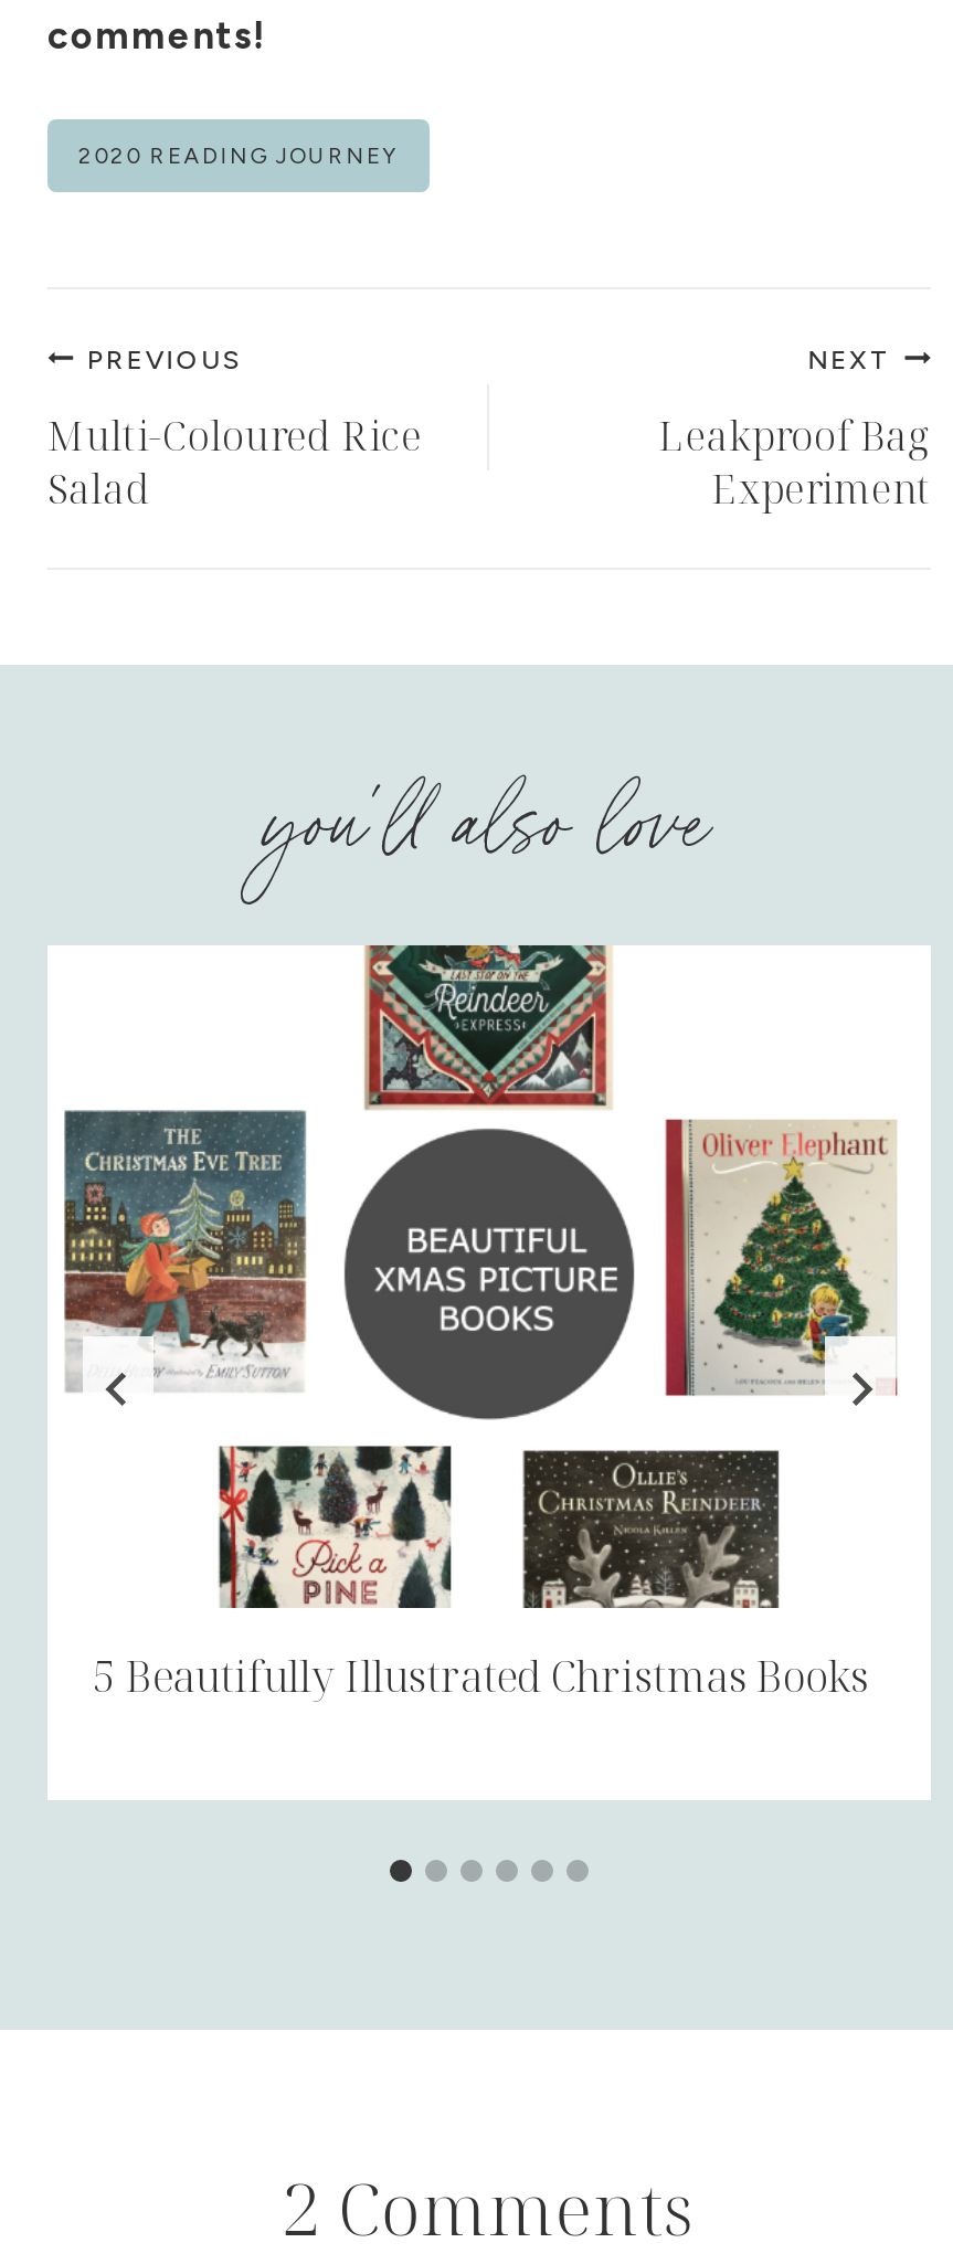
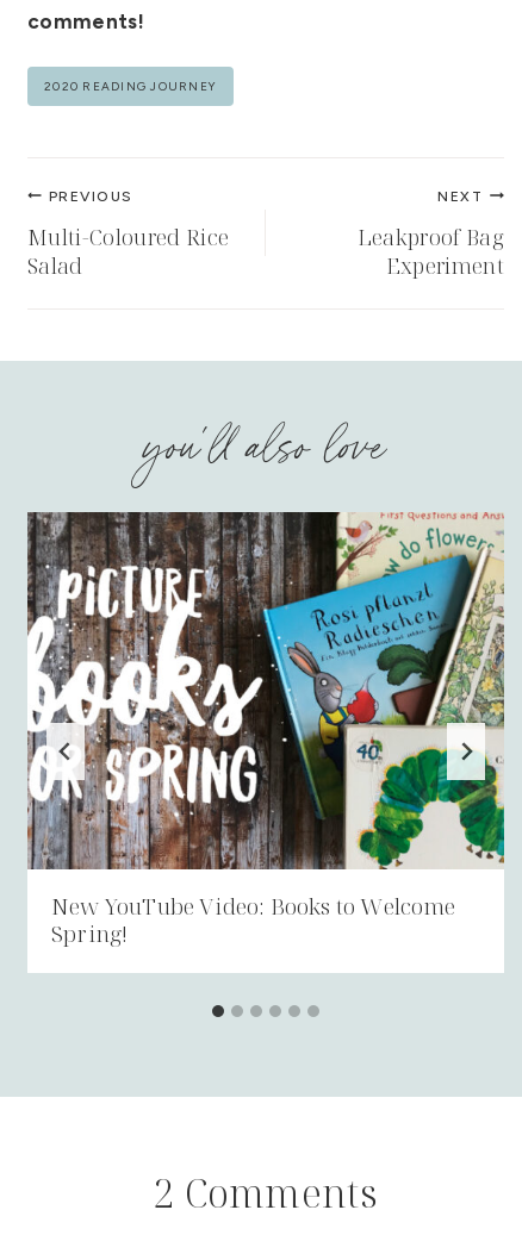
[47,943,931,1704] [image] | 5 Beautifully Illustrated Christmas Books -> [26,511,505,949] [image] | New YouTube Video: Books to Welcome | Spring!

